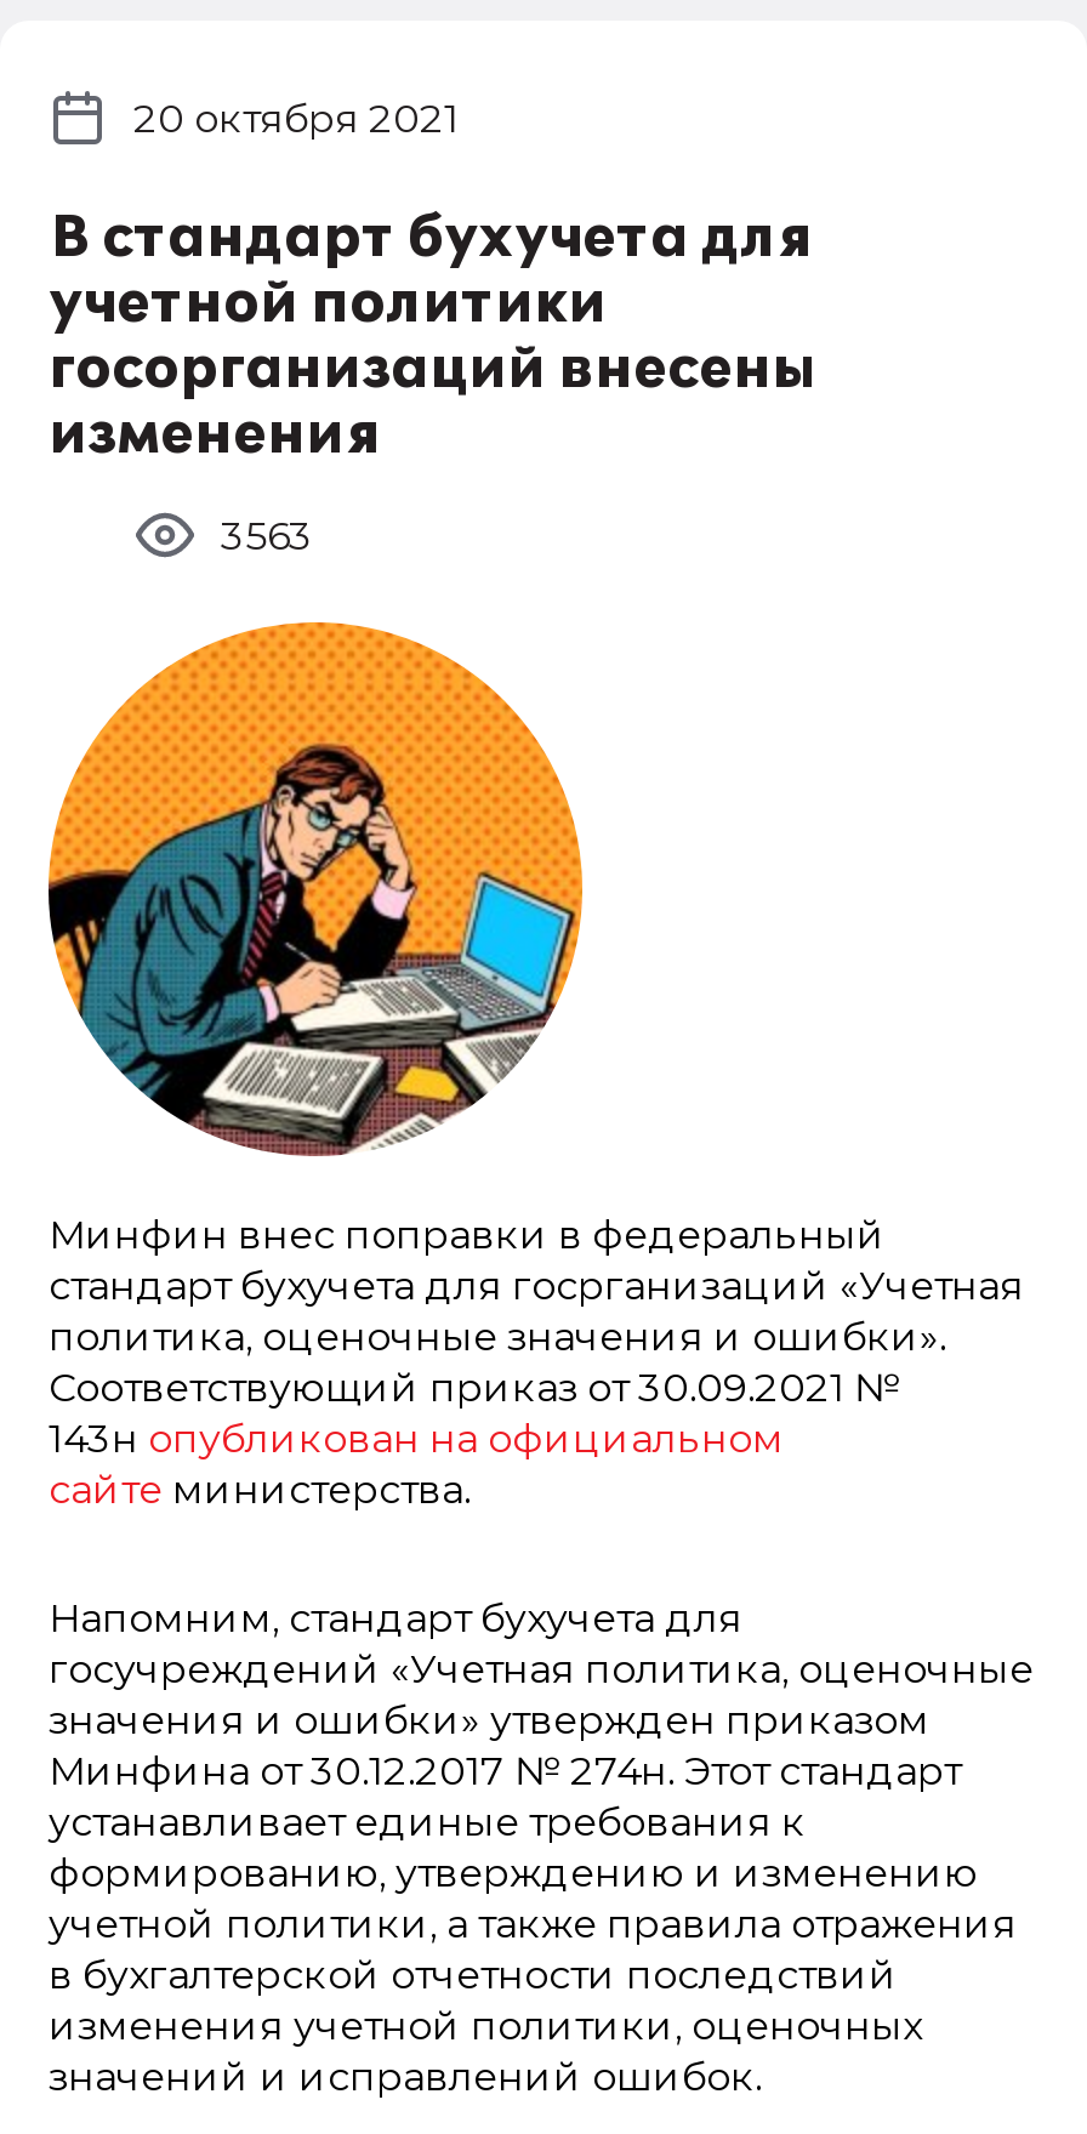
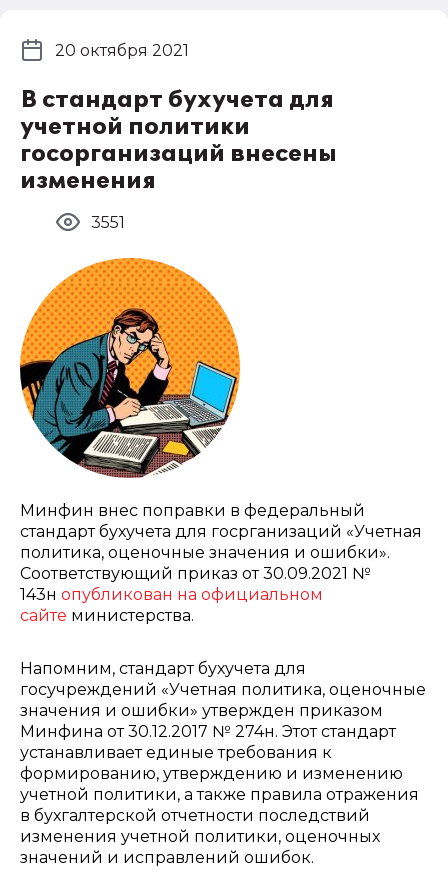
[221,512,313,558] 3563 -> [91,212,125,231] 3551

